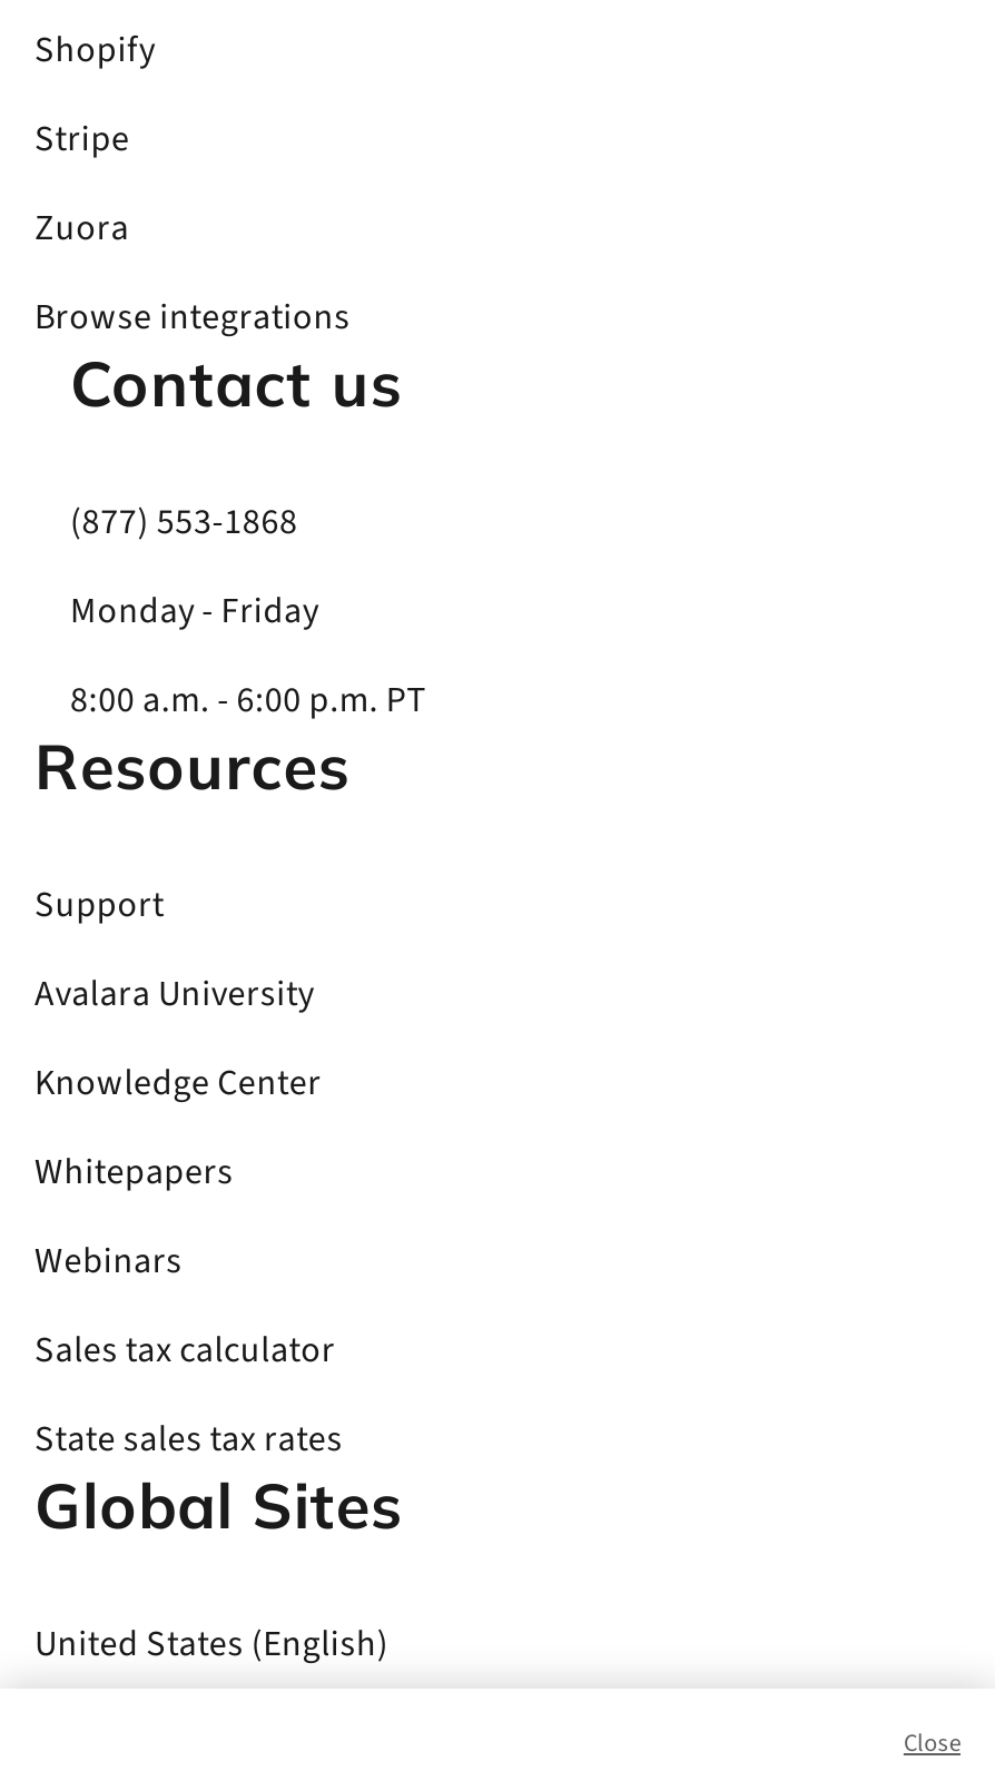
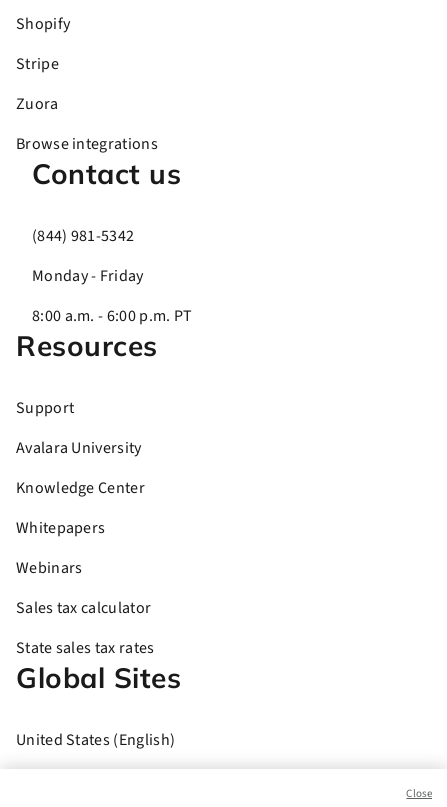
[70,498,298,547] (877) 553-1868 -> [32,225,134,247] (844) 981-5342

